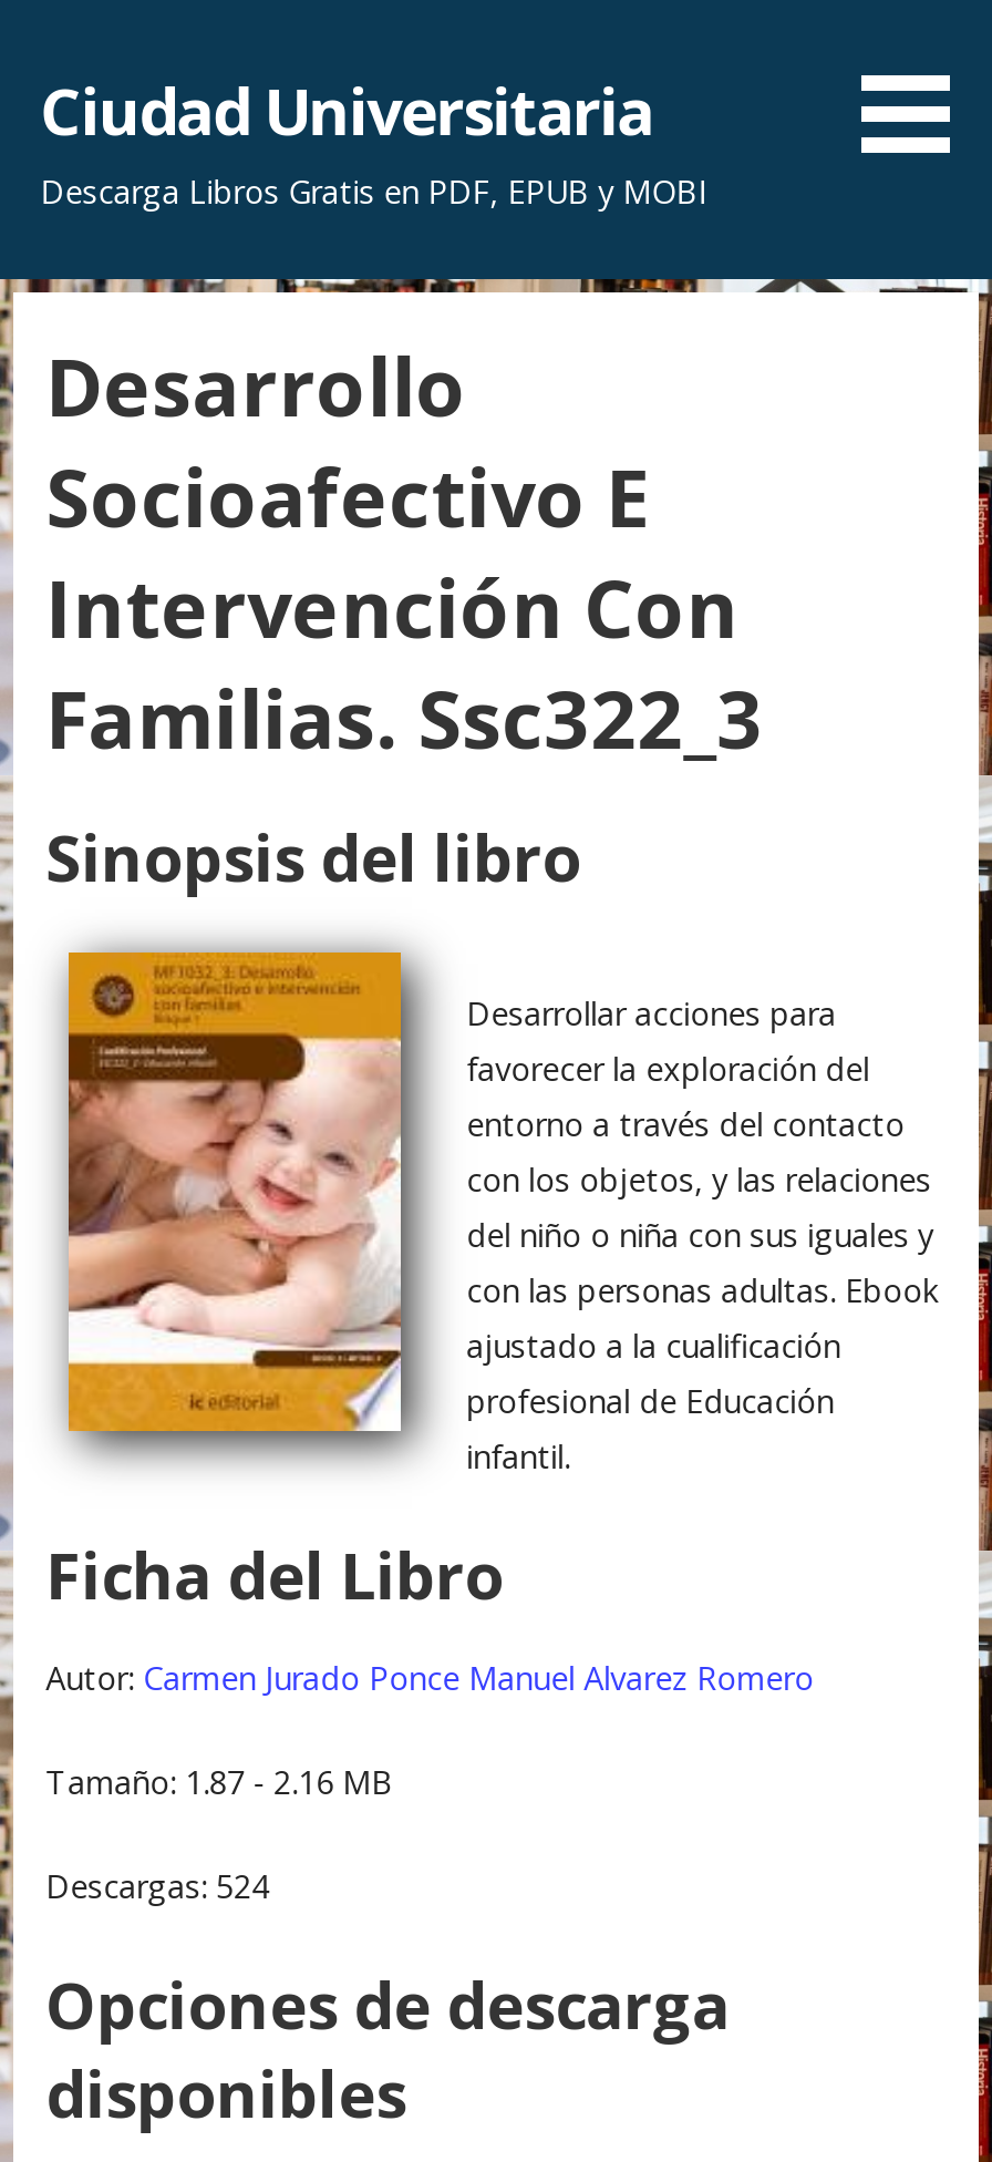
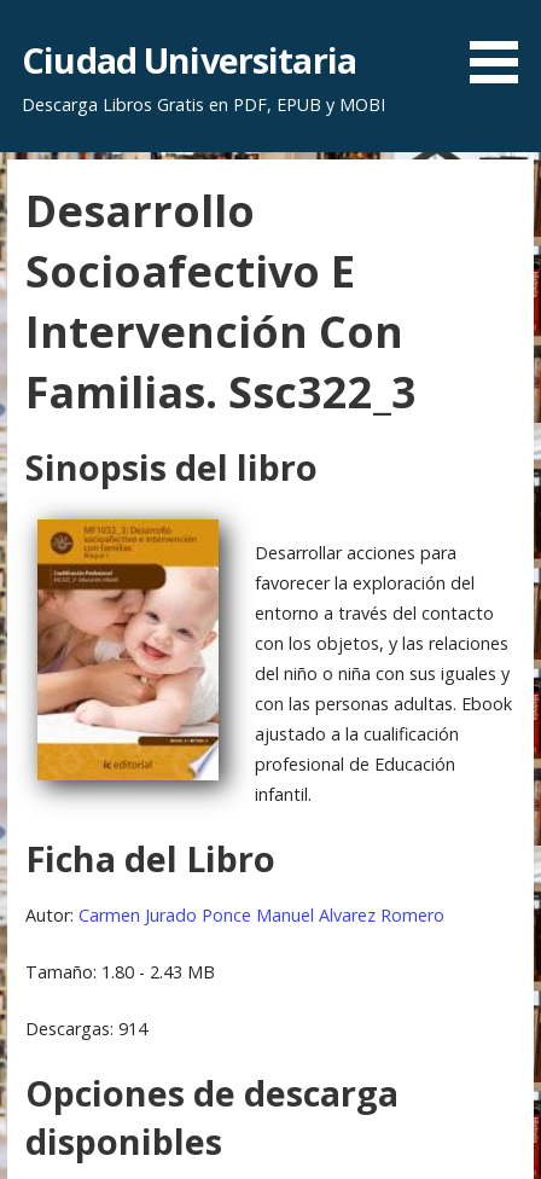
[46,1761,393,1803] Tamaño: 1.87 - 2.16 MB -> [25,960,214,983] Tamaño: 1.80 - 2.43 MB
[46,1865,269,1907] Descargas: 524 -> [25,1017,147,1040] Descargas: 914

